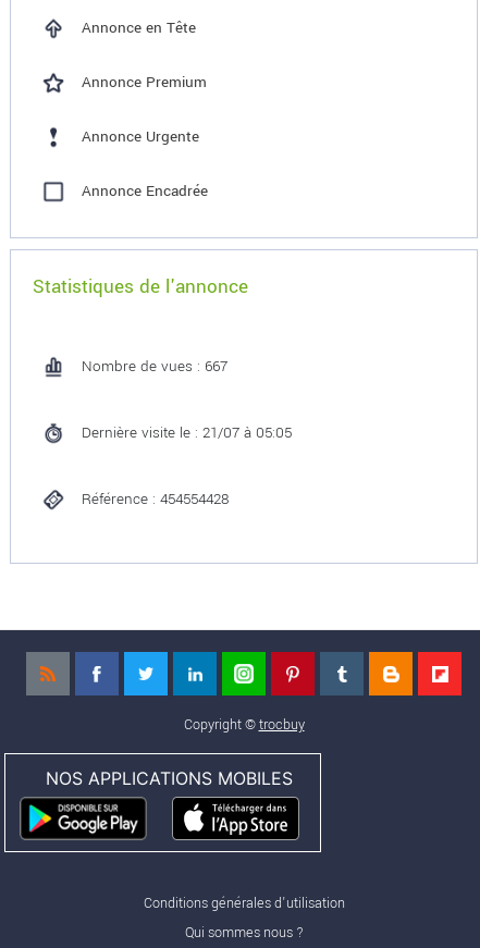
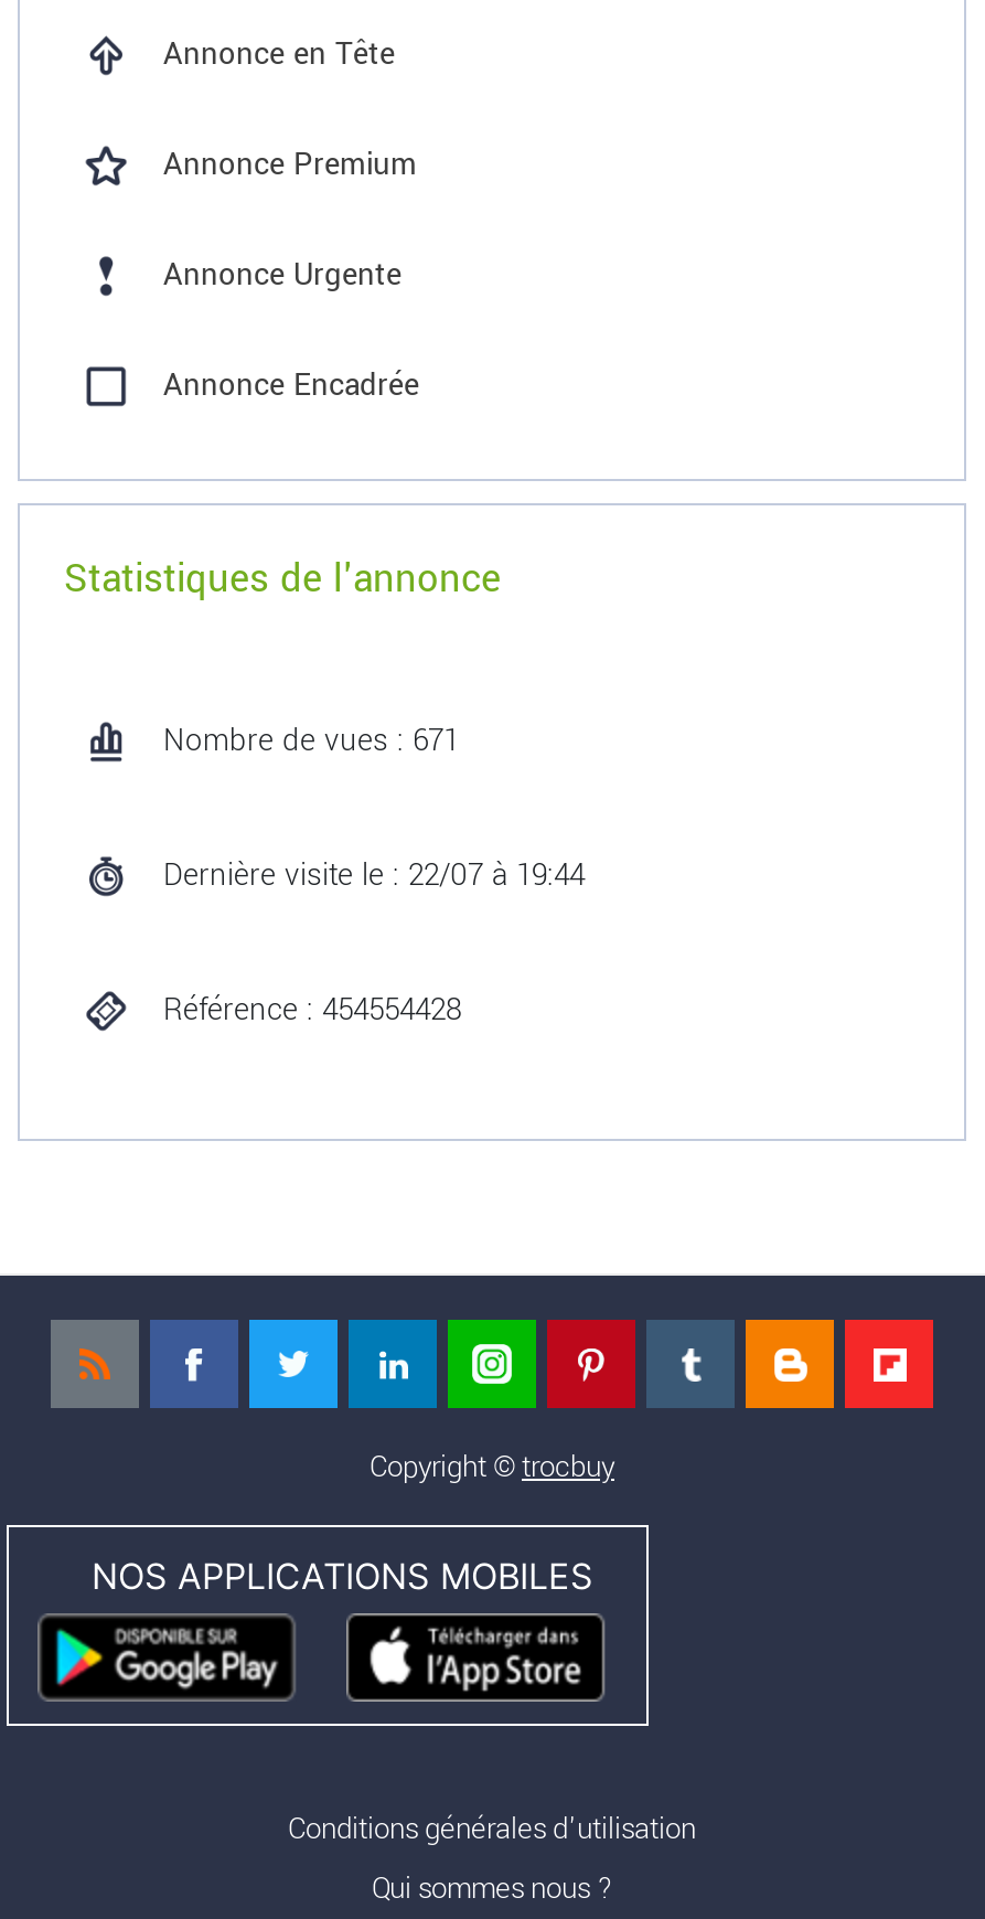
[82,356,227,377] Nombre de vues : 667 -> [163,719,459,761] Nombre de vues : 671
[82,422,292,443] Dernière visite le : 21/07 à 05:05 -> [163,854,585,896] Dernière visite le : 22/07 à 19:44

